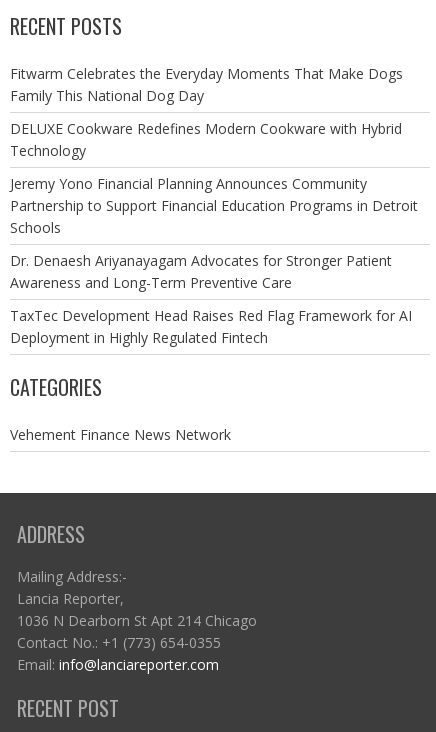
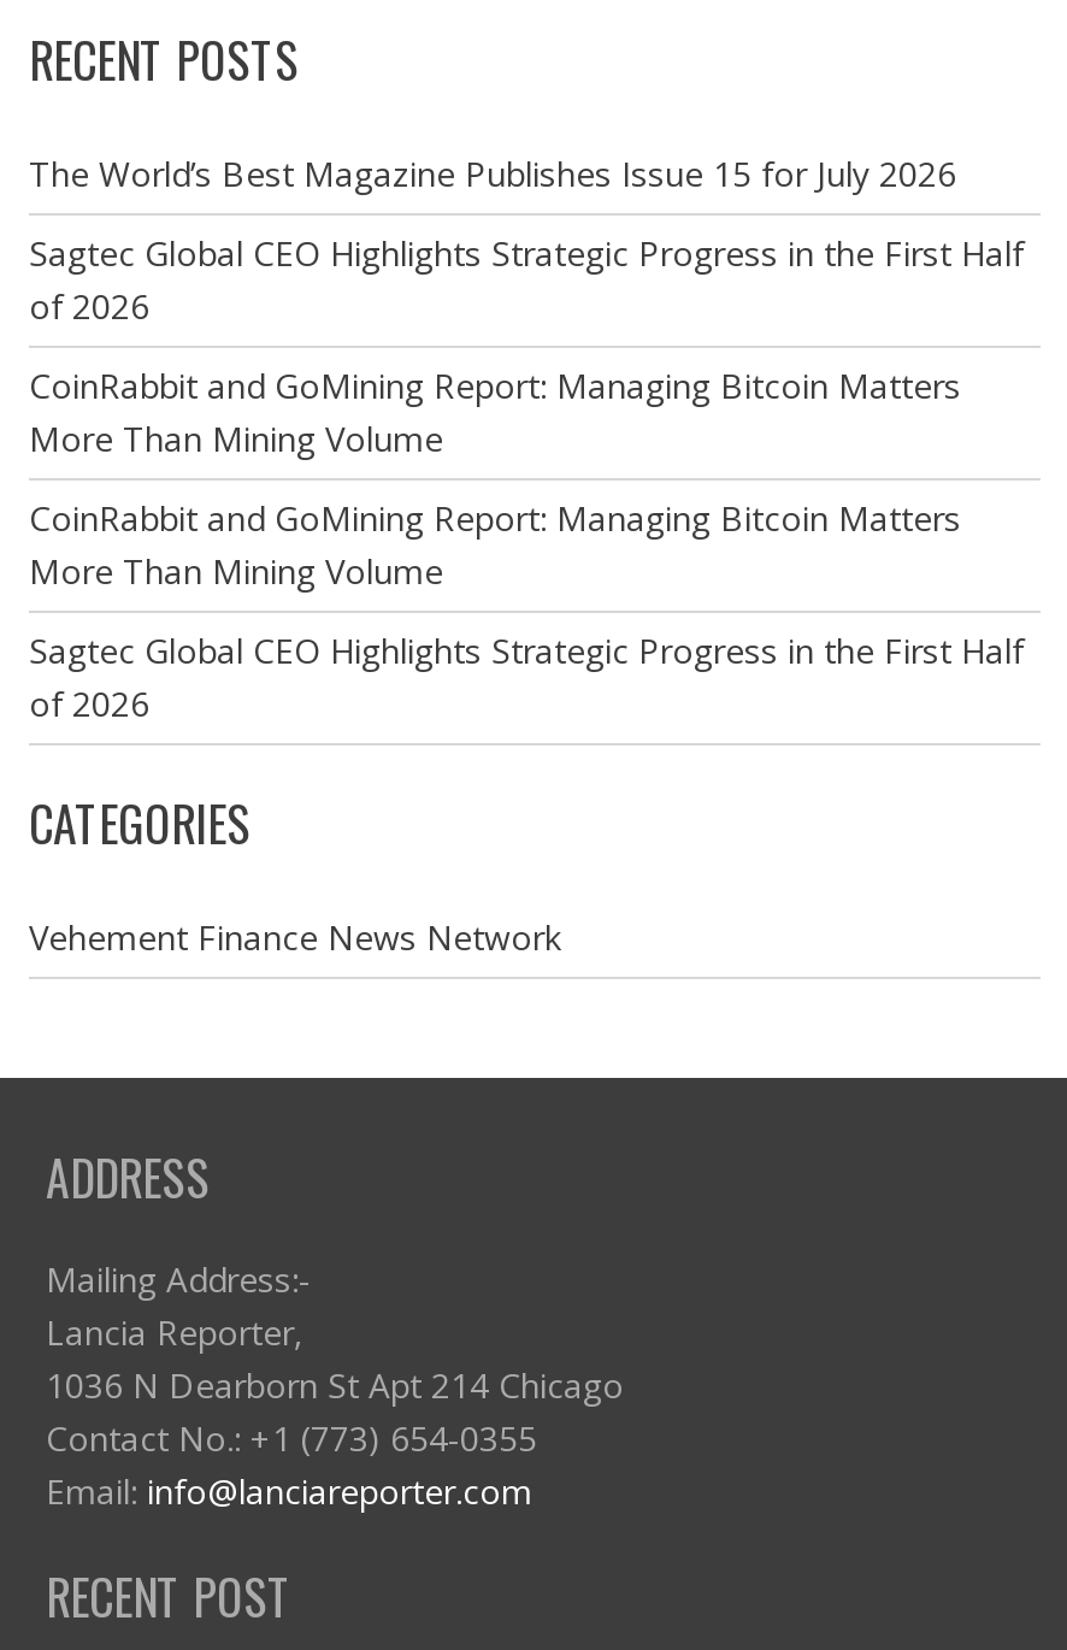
[10,64,403,105] Fitwarm Celebrates the Everyday Moments That Make Dogs | Family This National Dog Day -> [29,151,956,196] The World’s Best Magazine Publishes Issue 15 for July 2026
[10,119,402,160] DELUXE Cookware Redefines Modern Cookware with Hybrid | Technology -> [29,230,1024,329] Sagtec Global CEO Highlights Strategic Progress in the First Half | of 2026
[10,174,418,237] Jeremy Yono Financial Planning Announces Community | Partnership to Support Financial Education Programs in Detroit | Schools -> [29,363,961,461] CoinRabbit and GoMining Report: Managing Bitcoin Matters | More Than Mining Volume
[10,251,392,292] Dr. Denaesh Ariyanayagam Advocates for Stronger Patient | Awareness and Long-Term Preventive Care -> [29,495,961,594] CoinRabbit and GoMining Report: Managing Bitcoin Matters | More Than Mining Volume
[10,306,412,347] TaxTec Development Head Raises Red Flag Framework for AI | Deployment in Highly Regulated Fintech -> [29,627,1024,726] Sagtec Global CEO Highlights Strategic Progress in the First Half | of 2026

